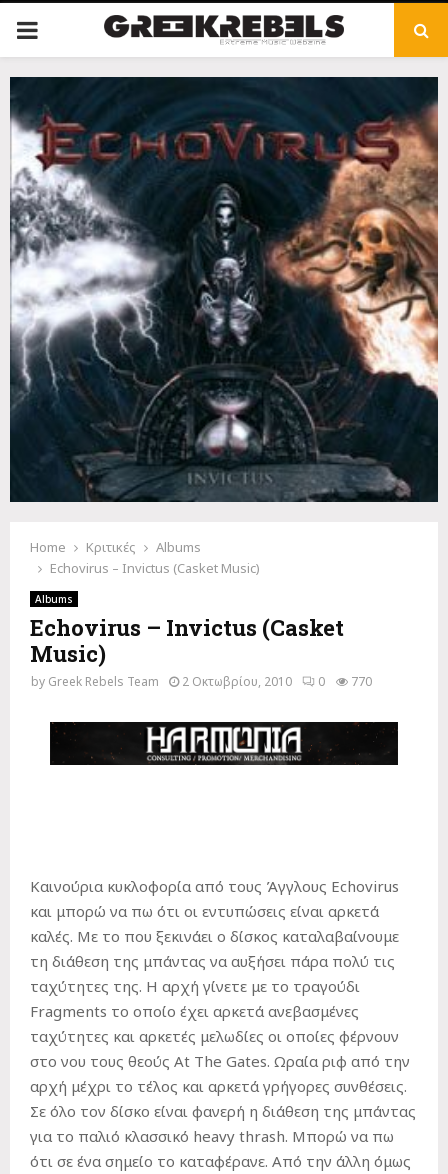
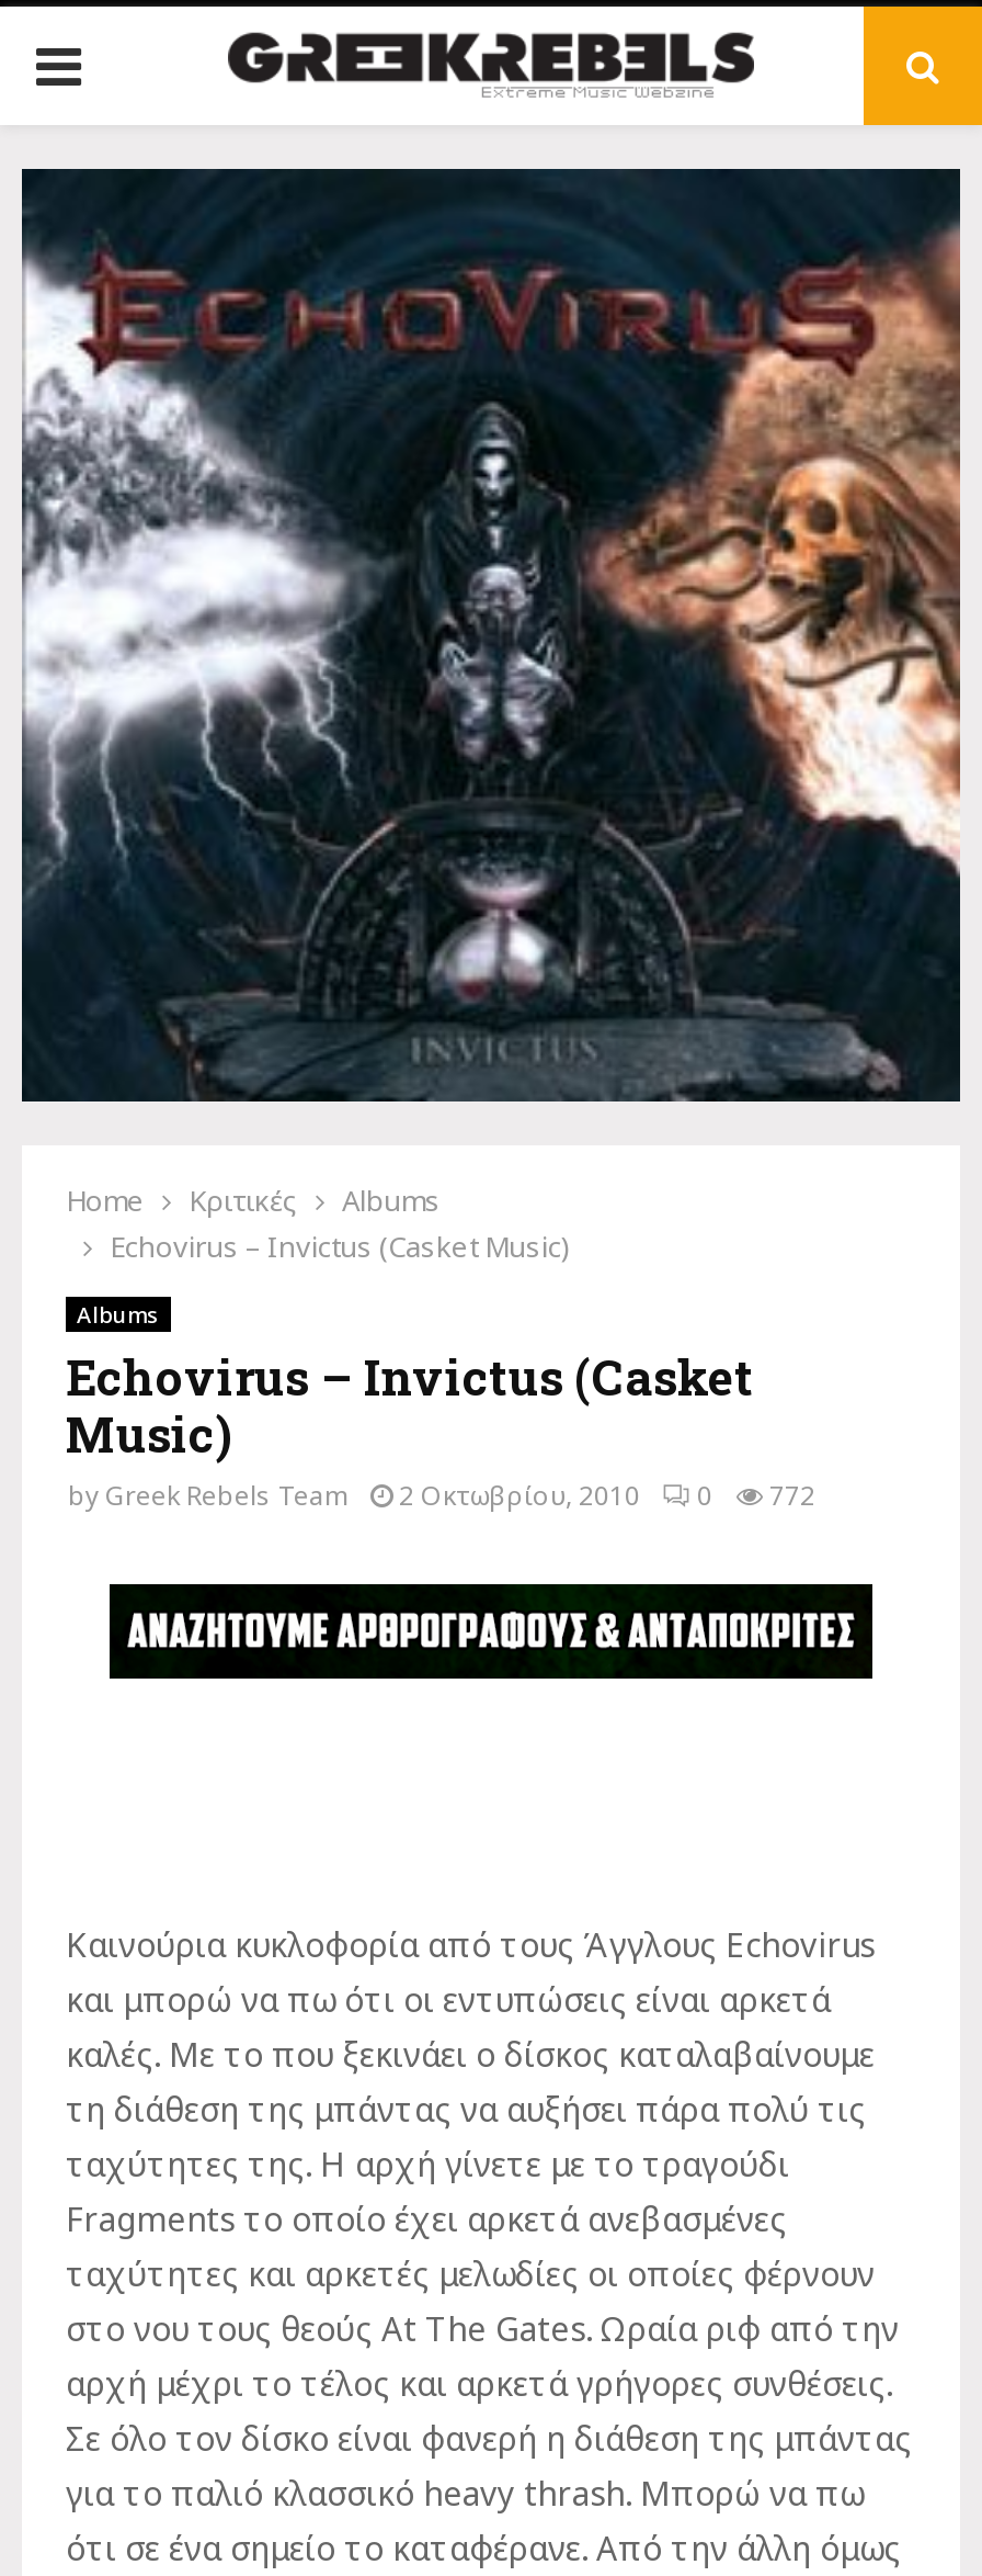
[31,673,372,690] by Greek Rebels Team 2 Οκτωβρίου, 2010 0 770 -> [68,1476,815,1513] by Greek Rebels Team 2 Οκτωβρίου, 2010 0 772
[59,722,389,765] [image] -> [125,1589,855,1676] [image]

